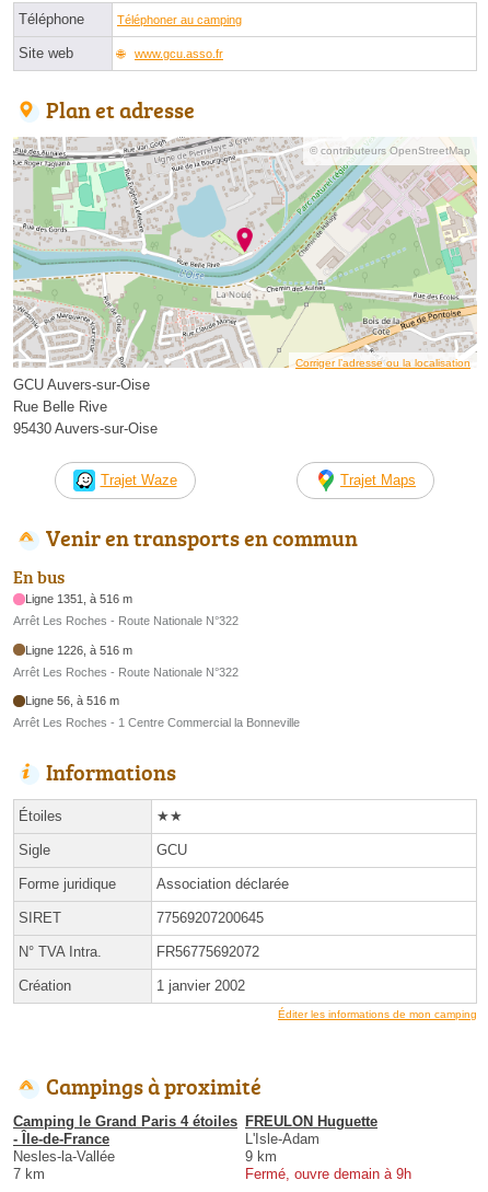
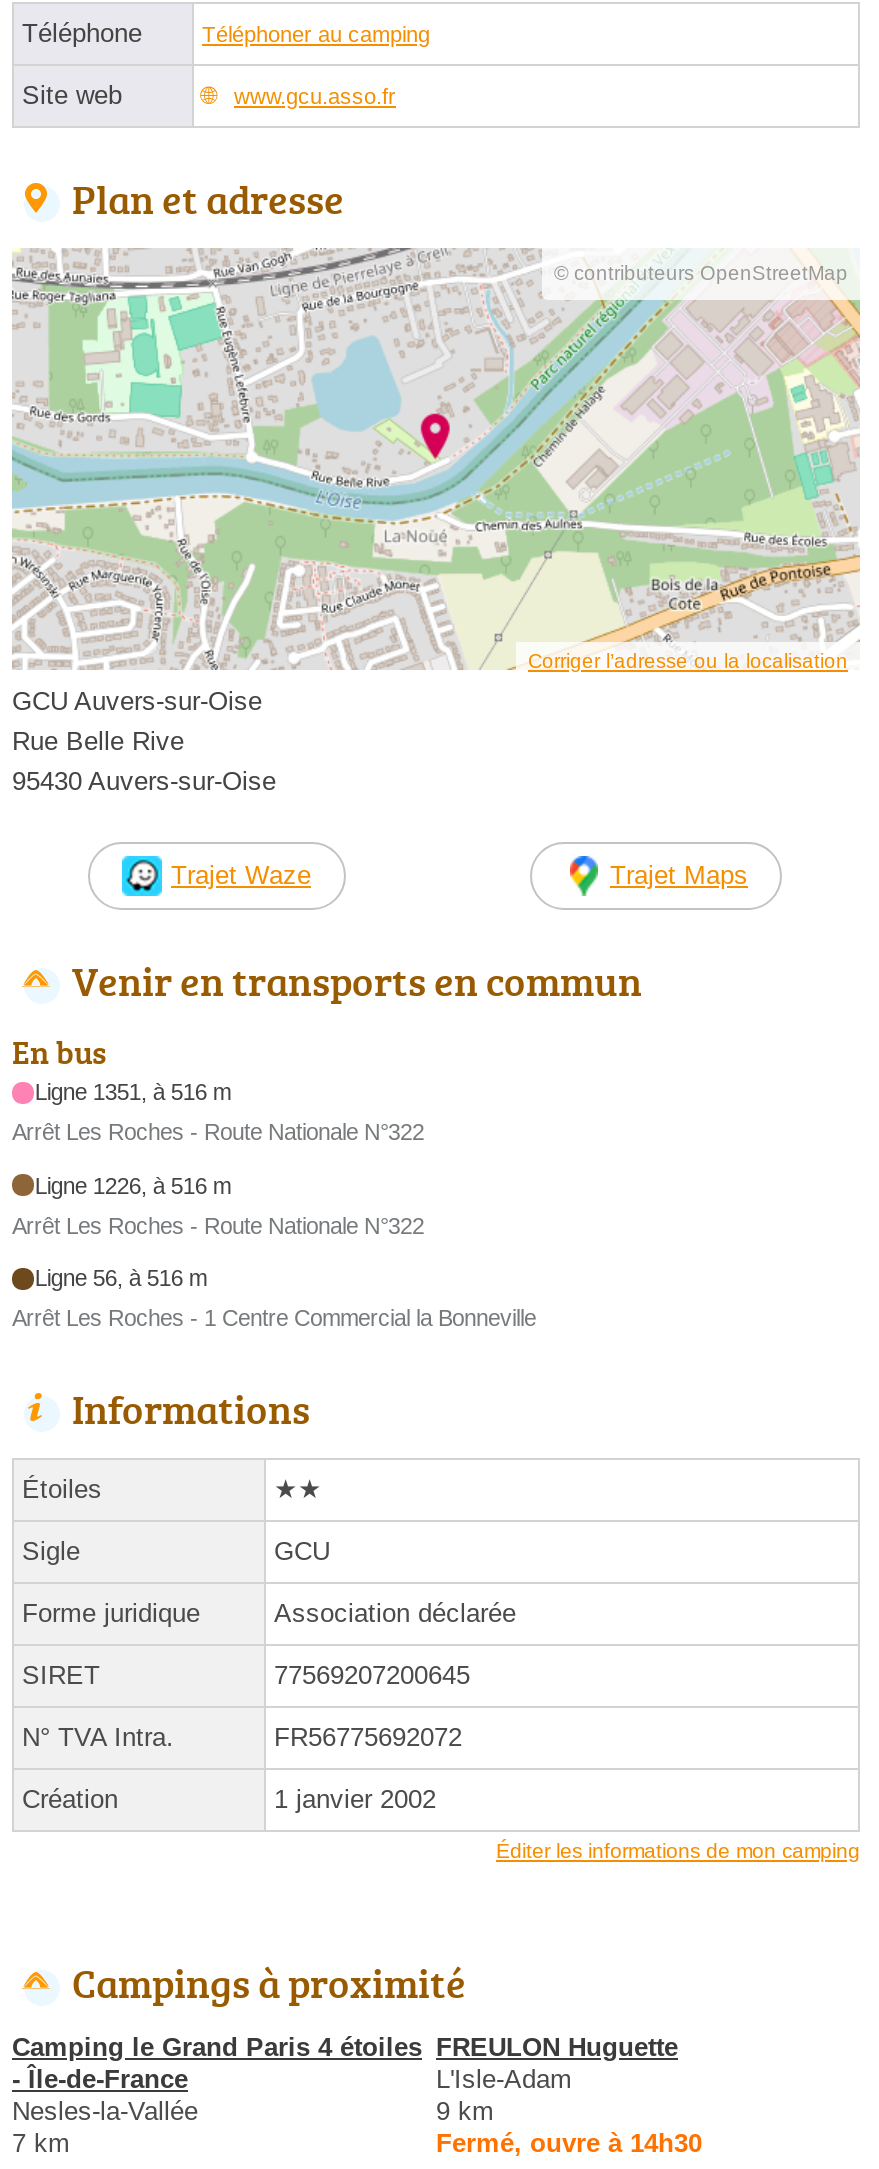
[245,1166,411,1182] Fermé, ouvre demain à 9h -> [436,2128,702,2158] Fermé, ouvre à 14h30

